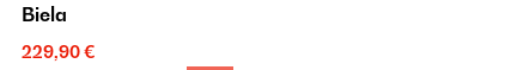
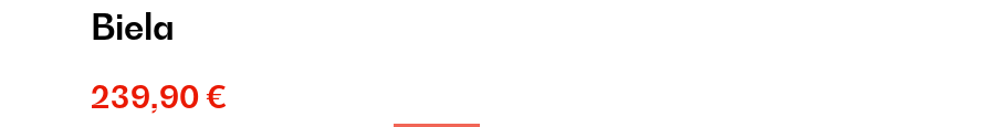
[22,43,96,62] 229,90 € -> [91,80,228,116] 239,90 €

